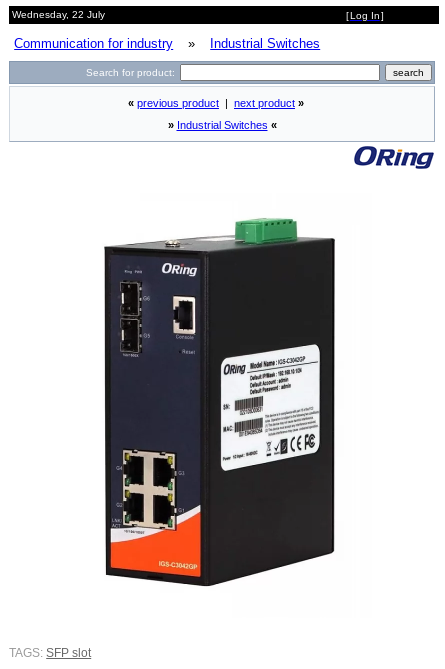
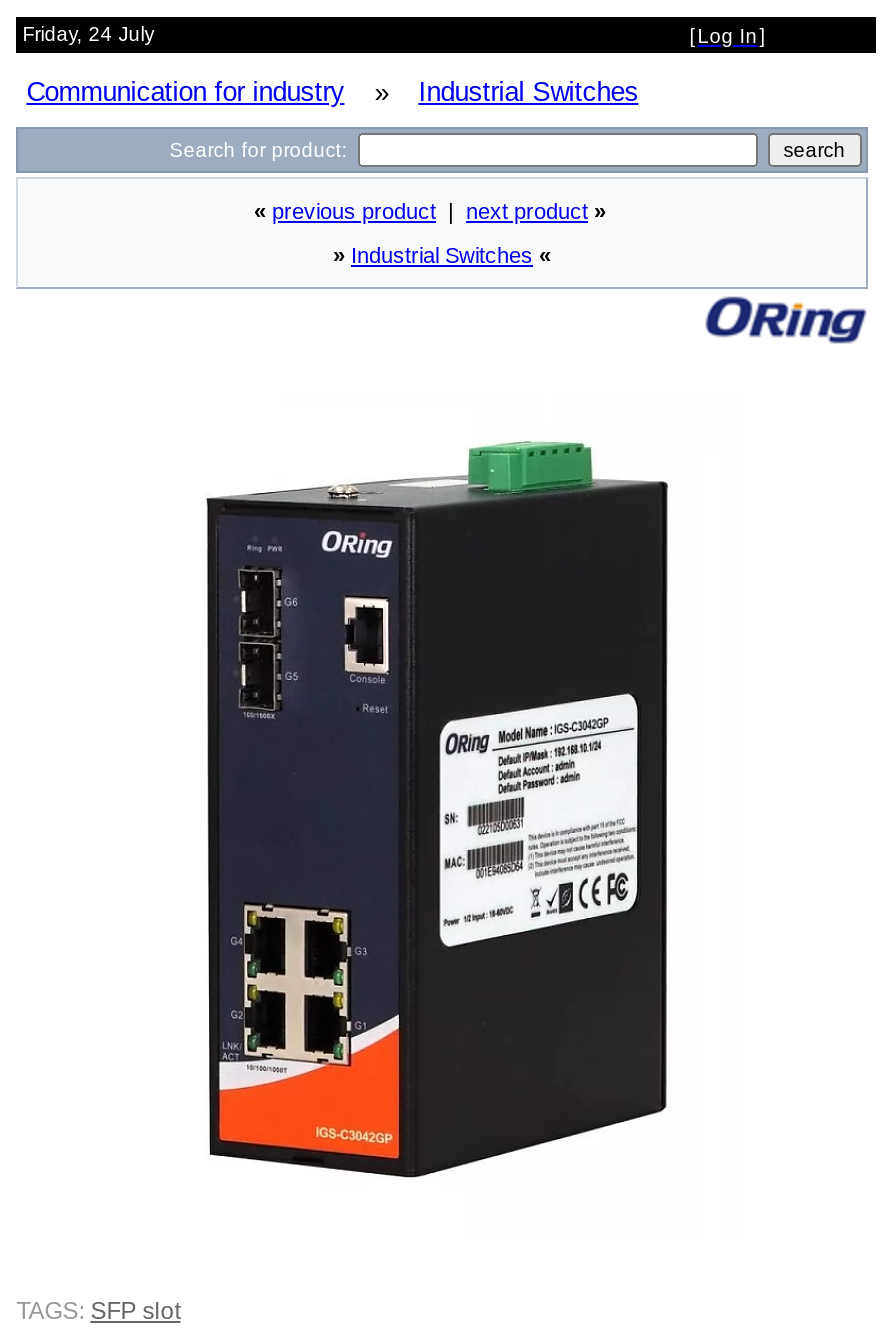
[12,9,105,20] Wednesday, 22 July -> [22,24,154,46] Friday, 24 July

